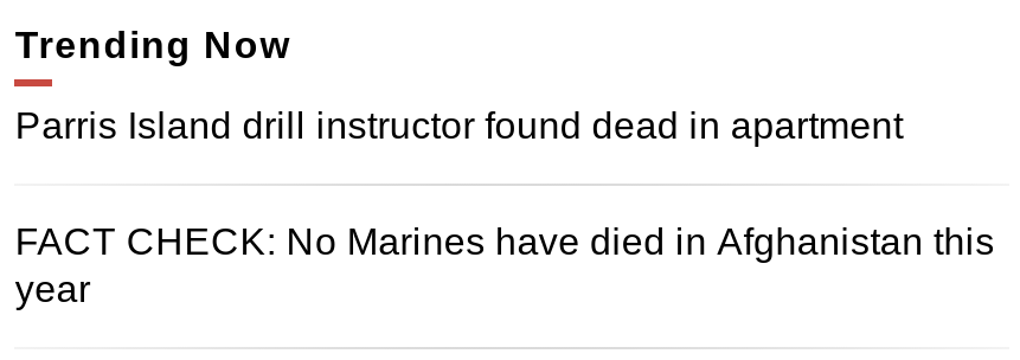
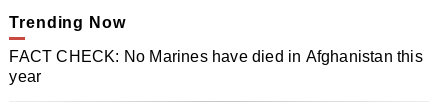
[15,105,903,145] Parris Island drill instructor found dead in apartment -> none

